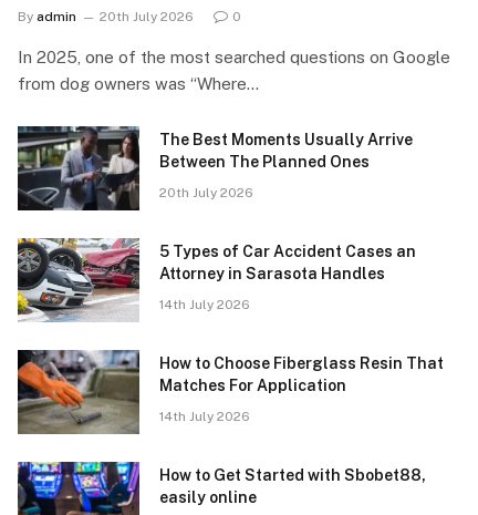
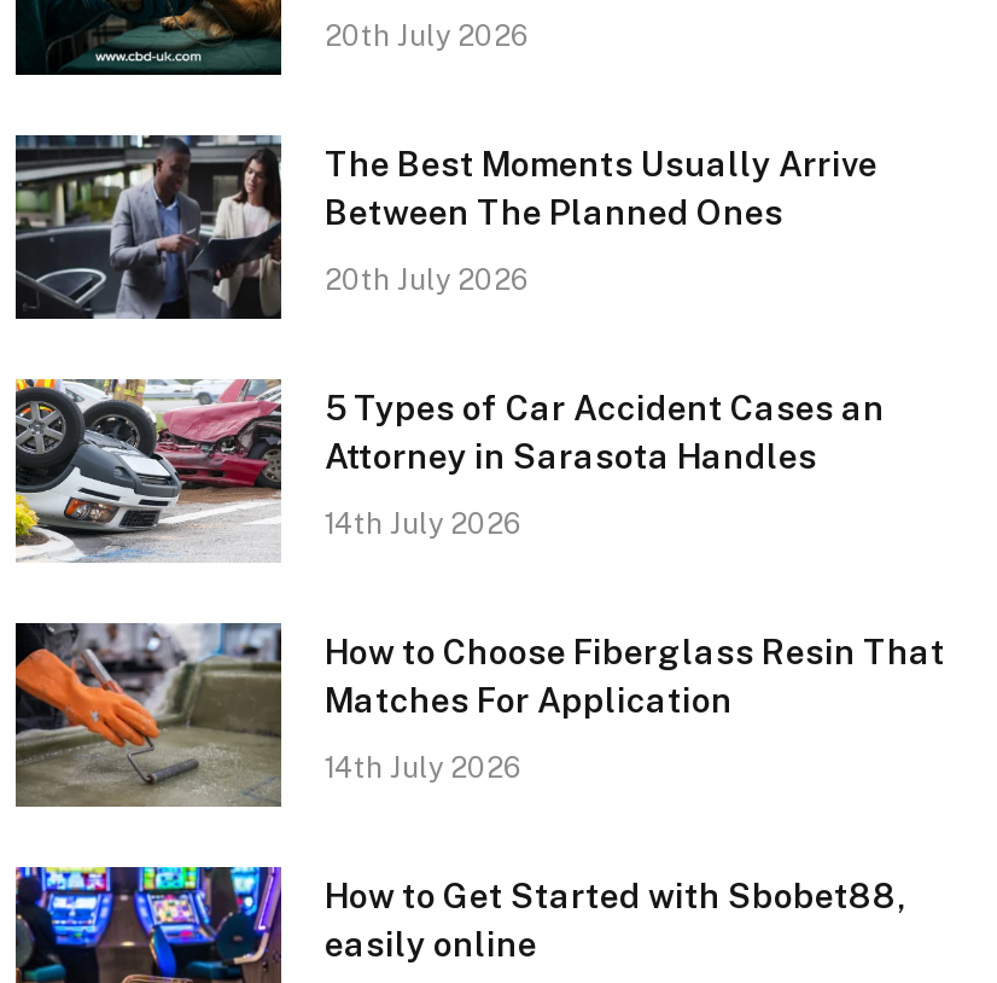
[18,8,76,24] By admin -> none
[18,8,450,92] 0 | In 2025, one of the most searched questions on Google | from dog owners was “Where… -> none

